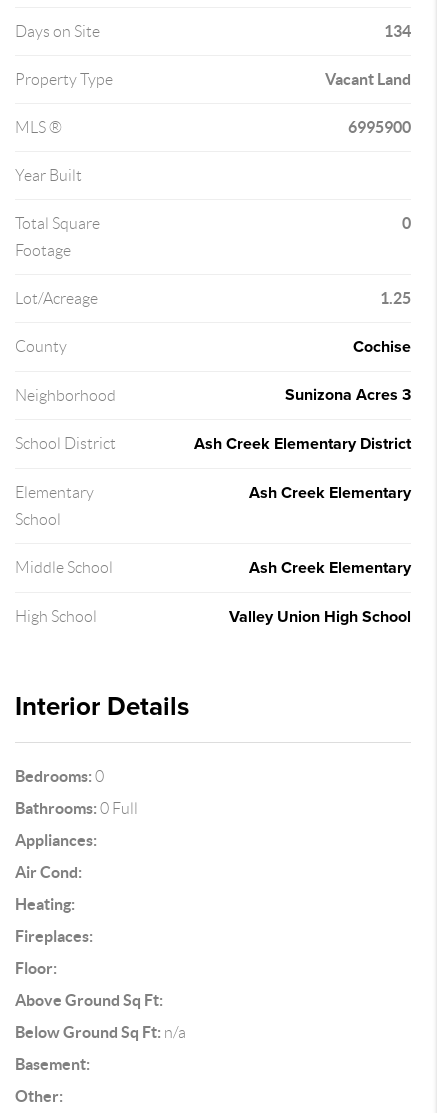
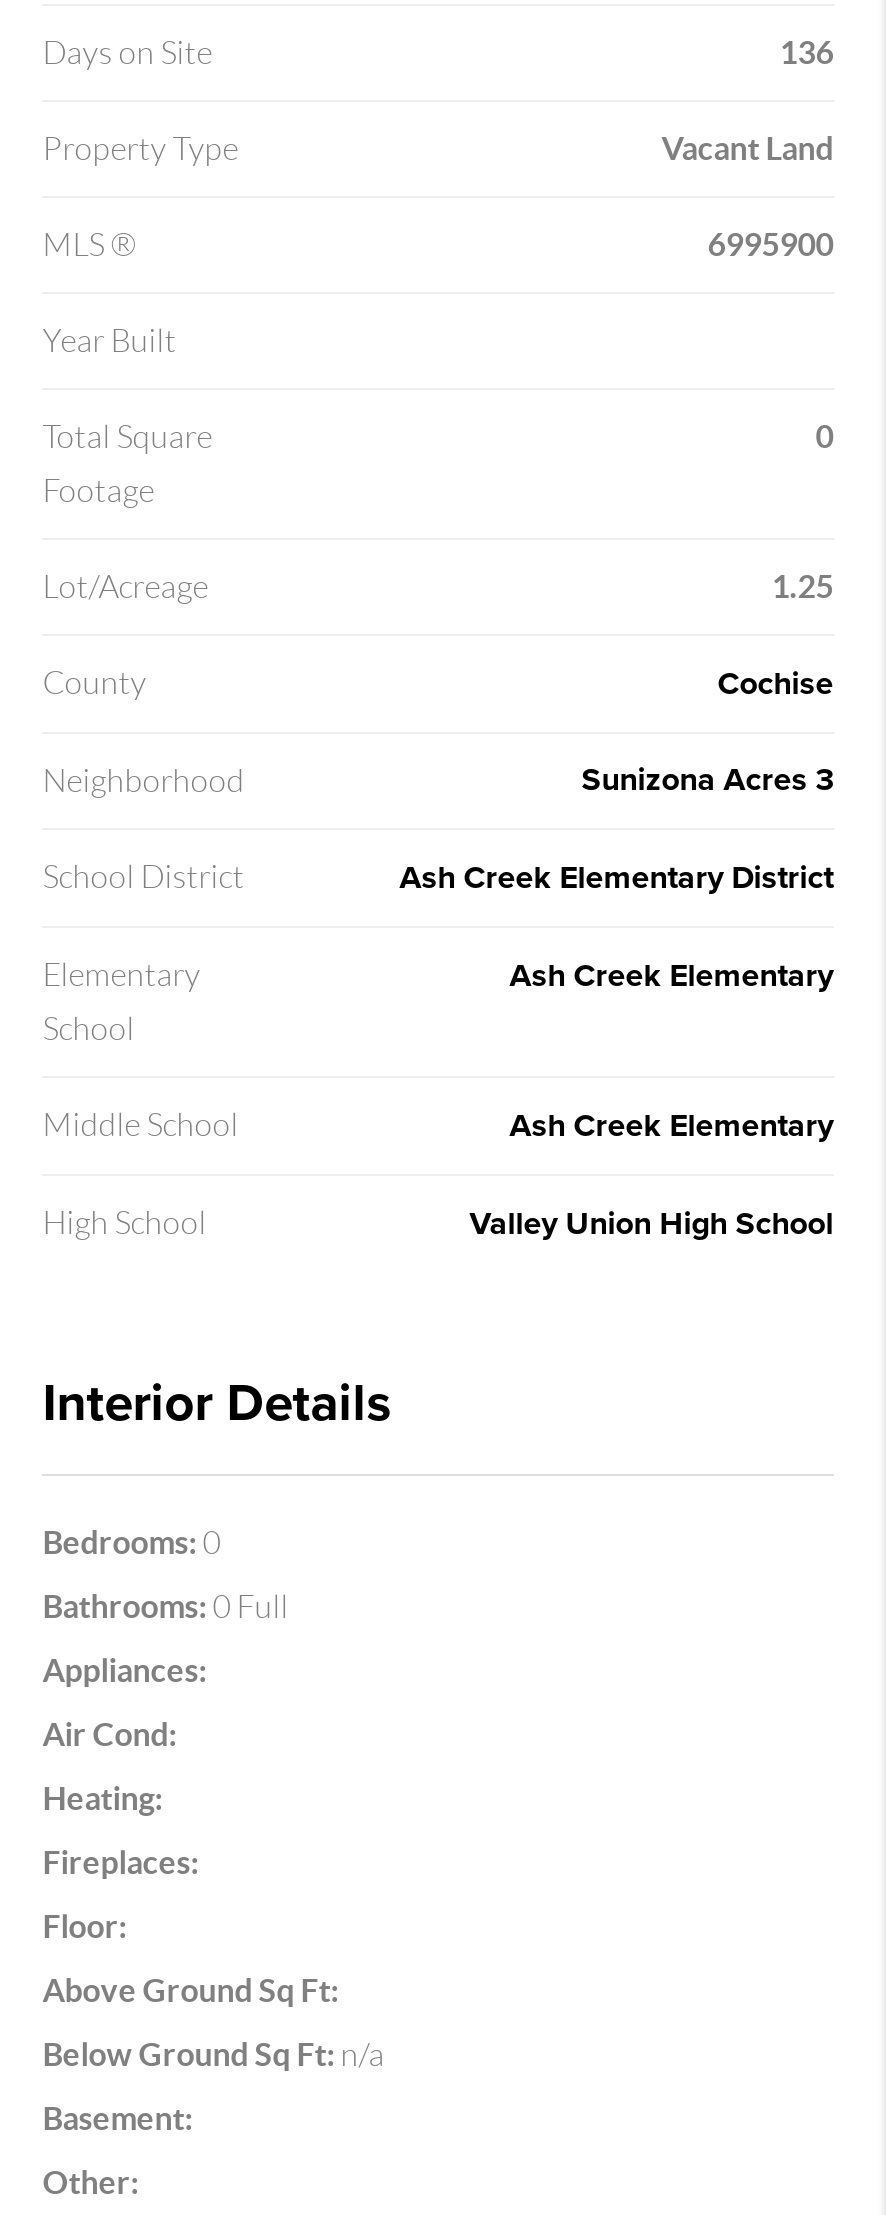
[384,22,411,40] 134 -> [780,34,834,70] 136

